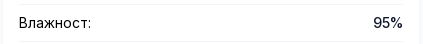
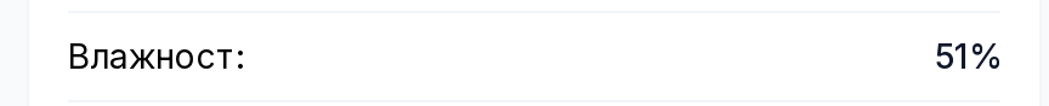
[373,14,403,31] 95% -> [935,35,1000,76] 51%

